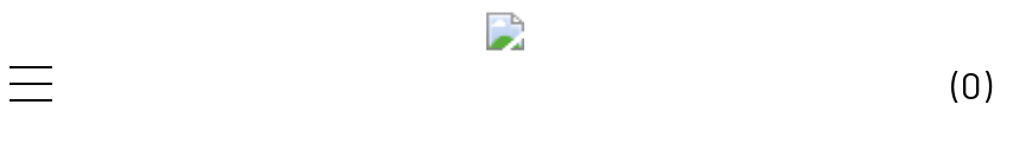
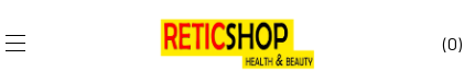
none -> [160,11,315,70] [image]

